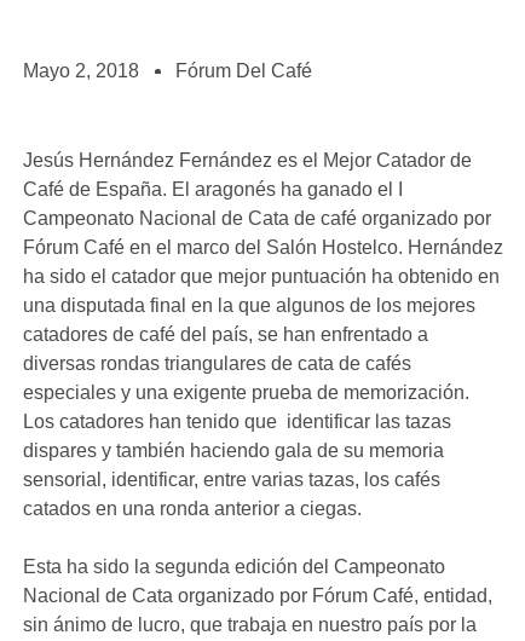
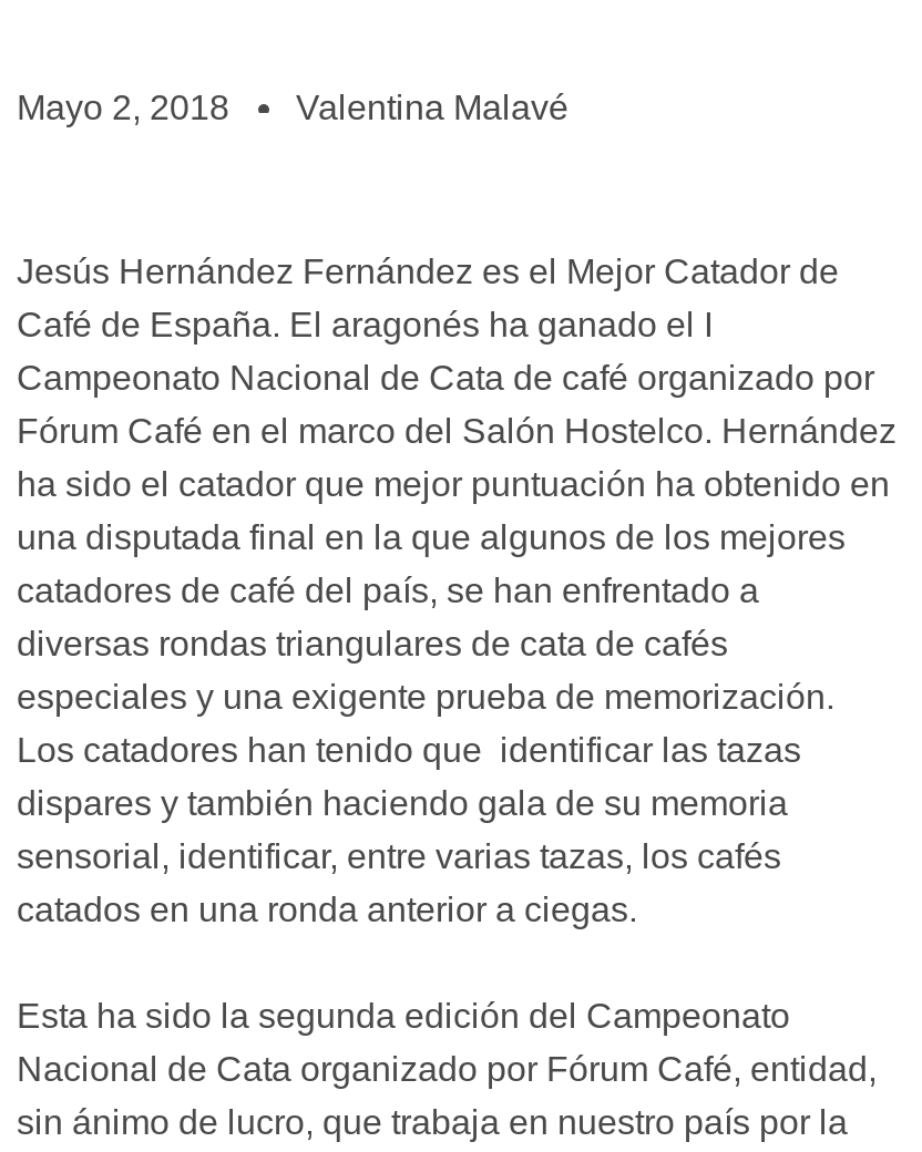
[175,60,312,81] Fórum Del Café -> [296,89,568,126] Valentina Malavé

